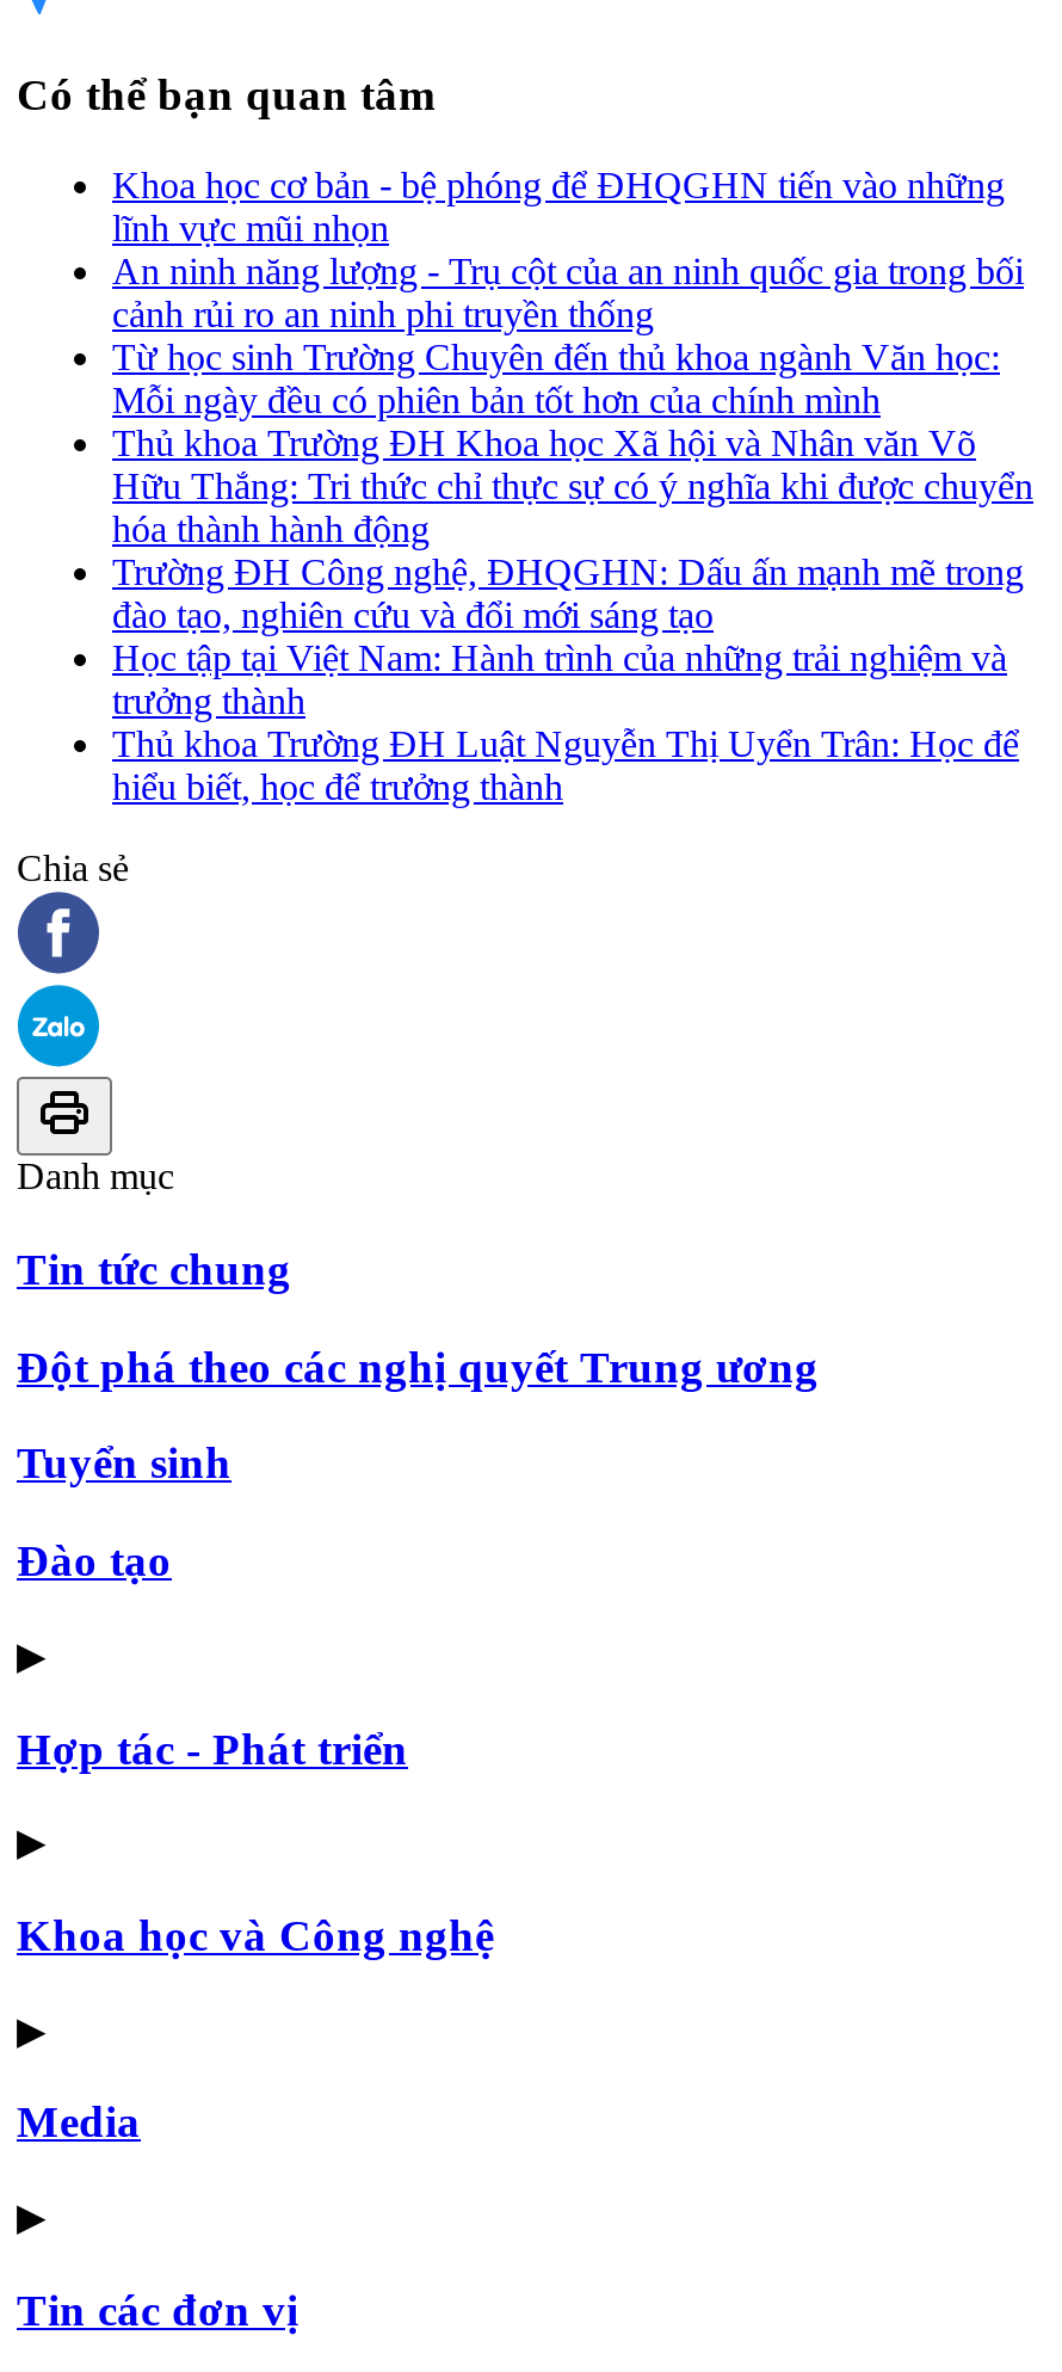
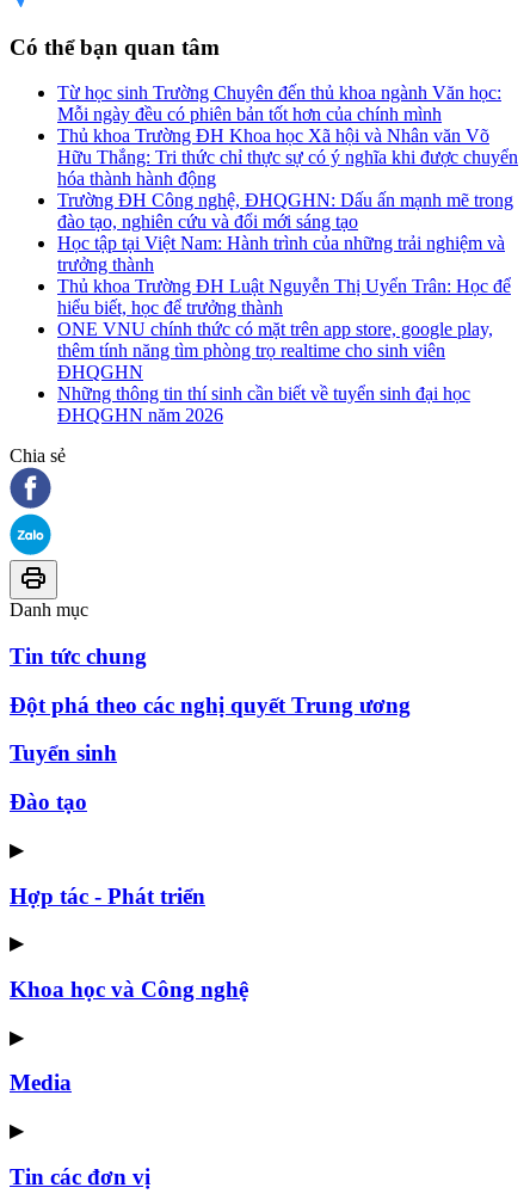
[112,165,1024,335] Khoa học cơ bản - bệ phóng để ĐHQGHN tiến vào những | lĩnh vực mũi nhọn | An ninh năng lượng - Trụ cột của an ninh quốc gia trong bối | cảnh rủi ro an ninh phi truyền thống -> none
moved [112,337,1033,807] -> [57,83,518,318]: Từ học sinh Trường Chuyên đến thủ khoa ngành Văn học: | Mỗi ngày đều có phiên bản tốt hơn của chính mình | Thủ khoa Trường ĐH Khoa học Xã hội và Nhân văn Võ | ... | Thủ khoa Trường ĐH Luật Nguyễn Thị Uyển Trân: Học để | hiểu biết, học để trưởng thành
none -> [57,319,493,425] ONE VNU chính thức có mặt trên app store, google play, | thêm tính năng tìm phòng trọ realtime cho sinh viên | ĐHQGHN | Những thông tin thí sinh cần biết về tuyển sinh đại học | ĐHQGHN năm 2026

